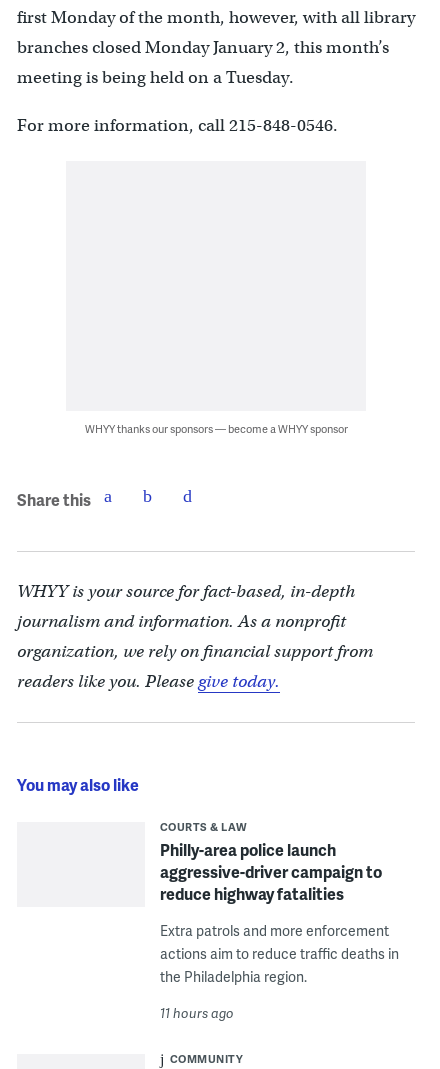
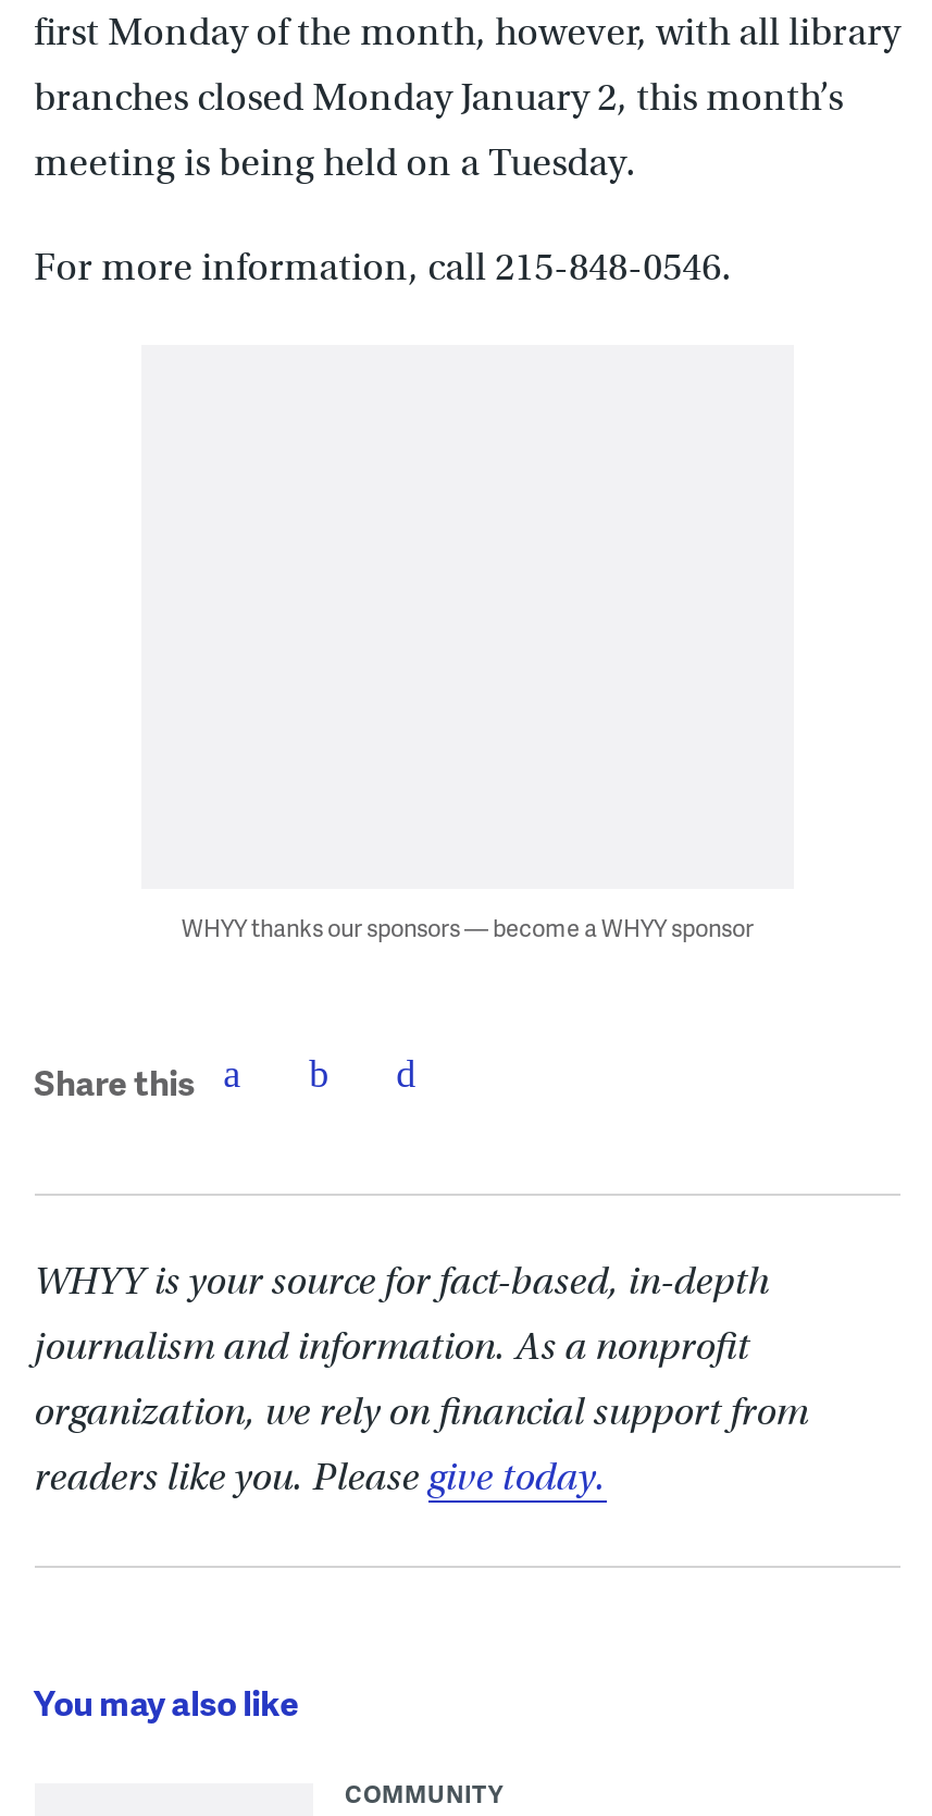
[159,819,398,1022] COURTS & LAW | Philly-area police launch | aggressive-driver campaign to | reduce highway fatalities | Extra patrols and more enforcement | actions aim to reduce traffic deaths in | the Philadelphia region. | 11 hours ago -> none

